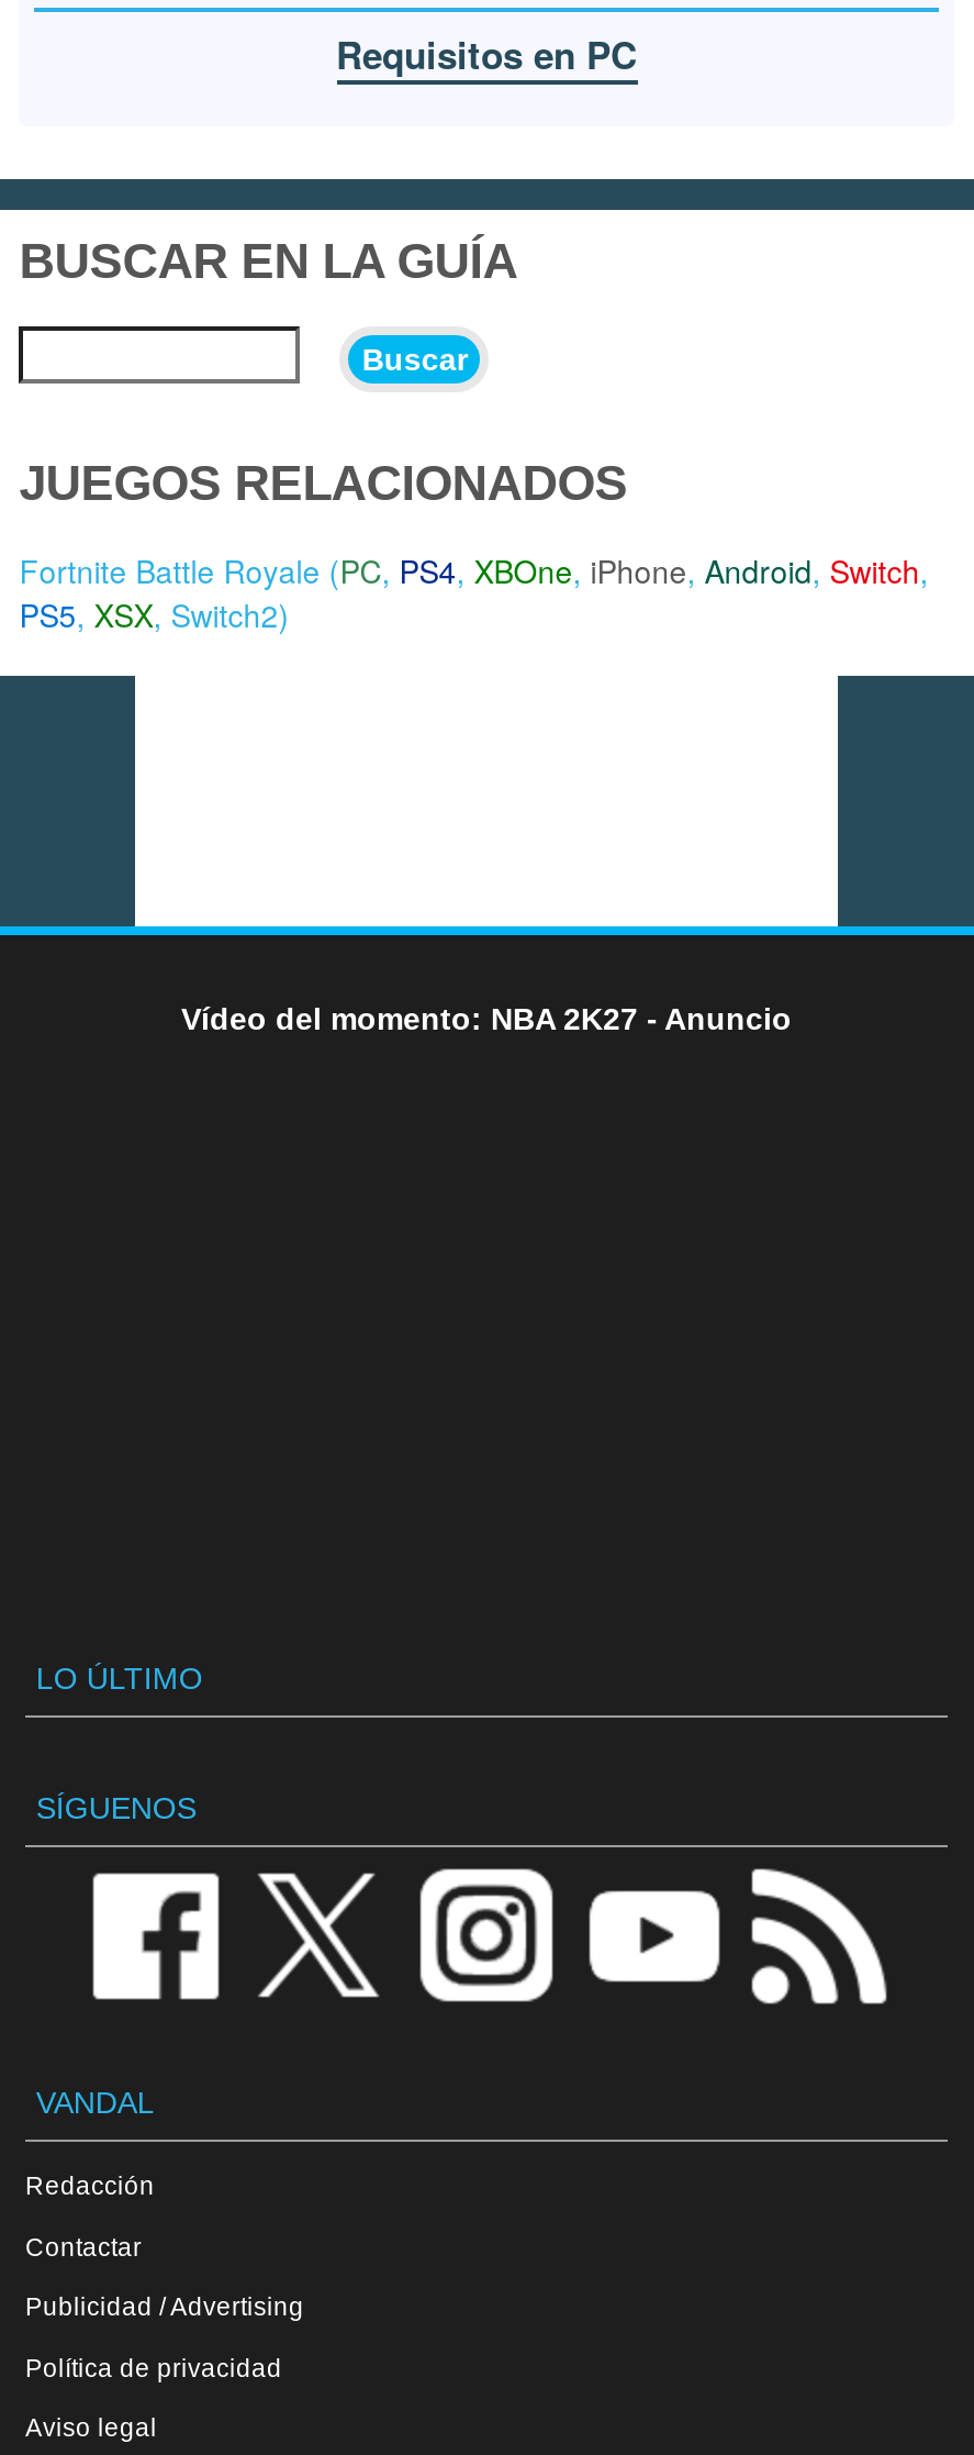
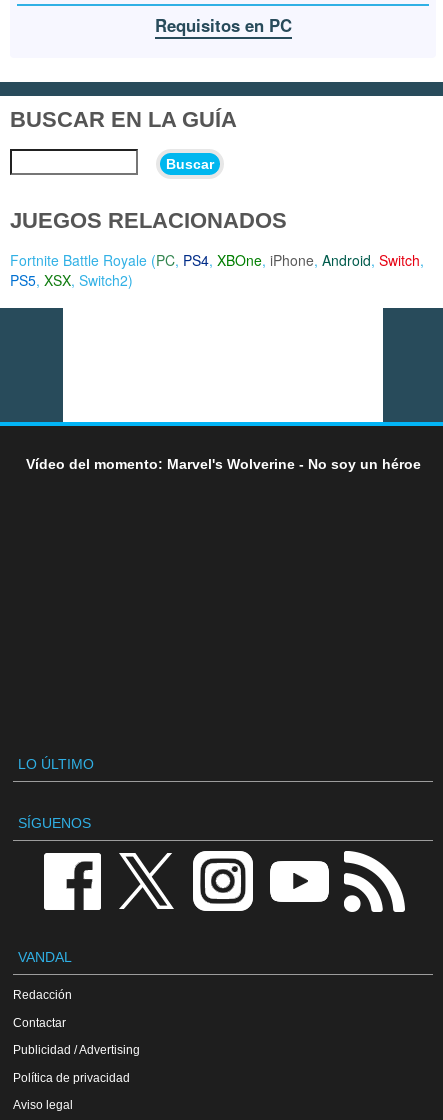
[181,1001,792,1036] Vídeo del momento: NBA 2K27 - Anuncio -> [25,456,420,472] Vídeo del momento: Marvel's Wolverine - No soy un héroe

